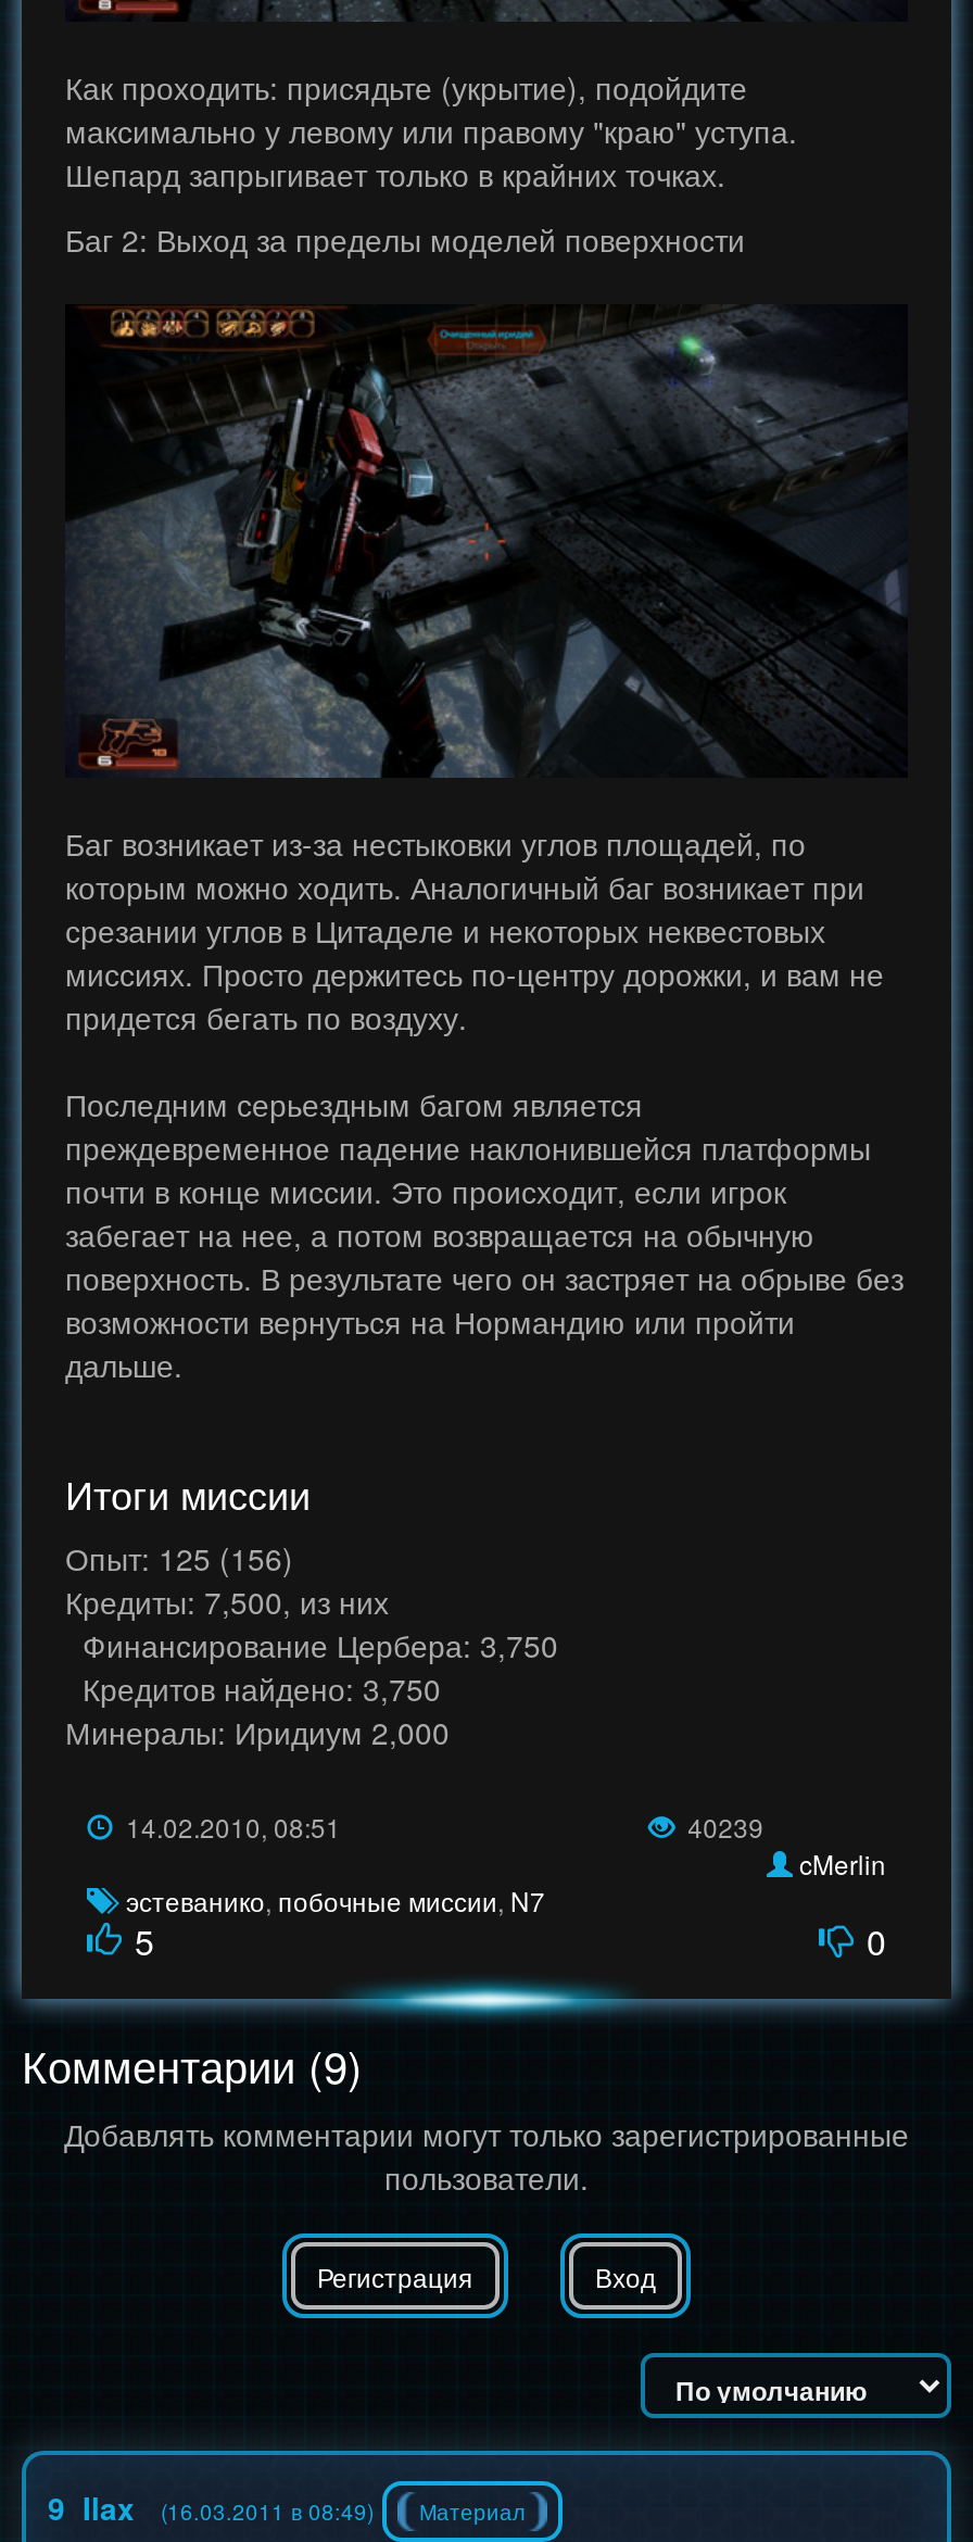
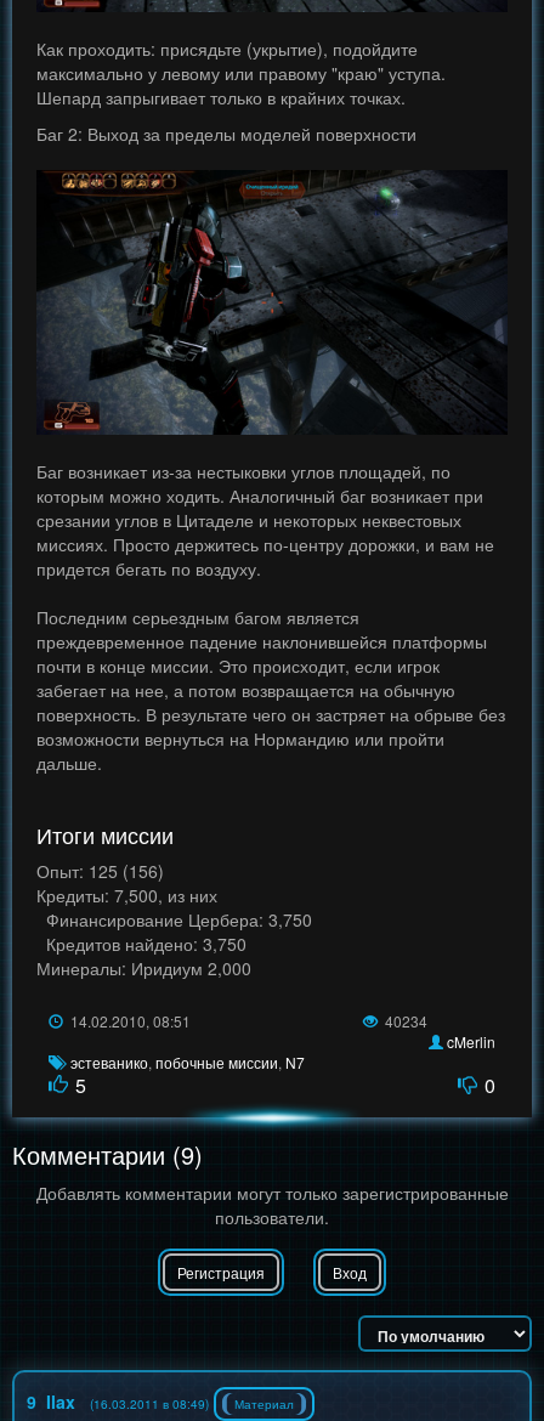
[681,1809,764,1846] 40239 -> [381,1011,427,1032] 40234

